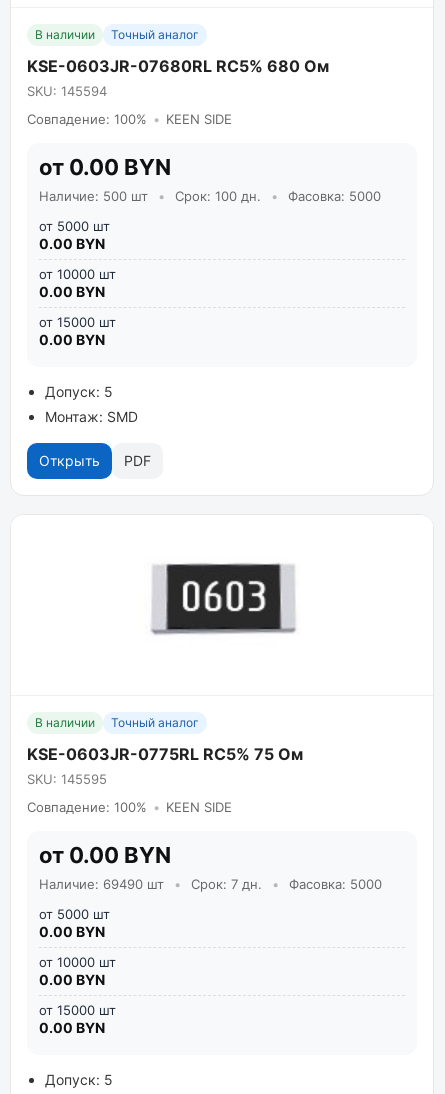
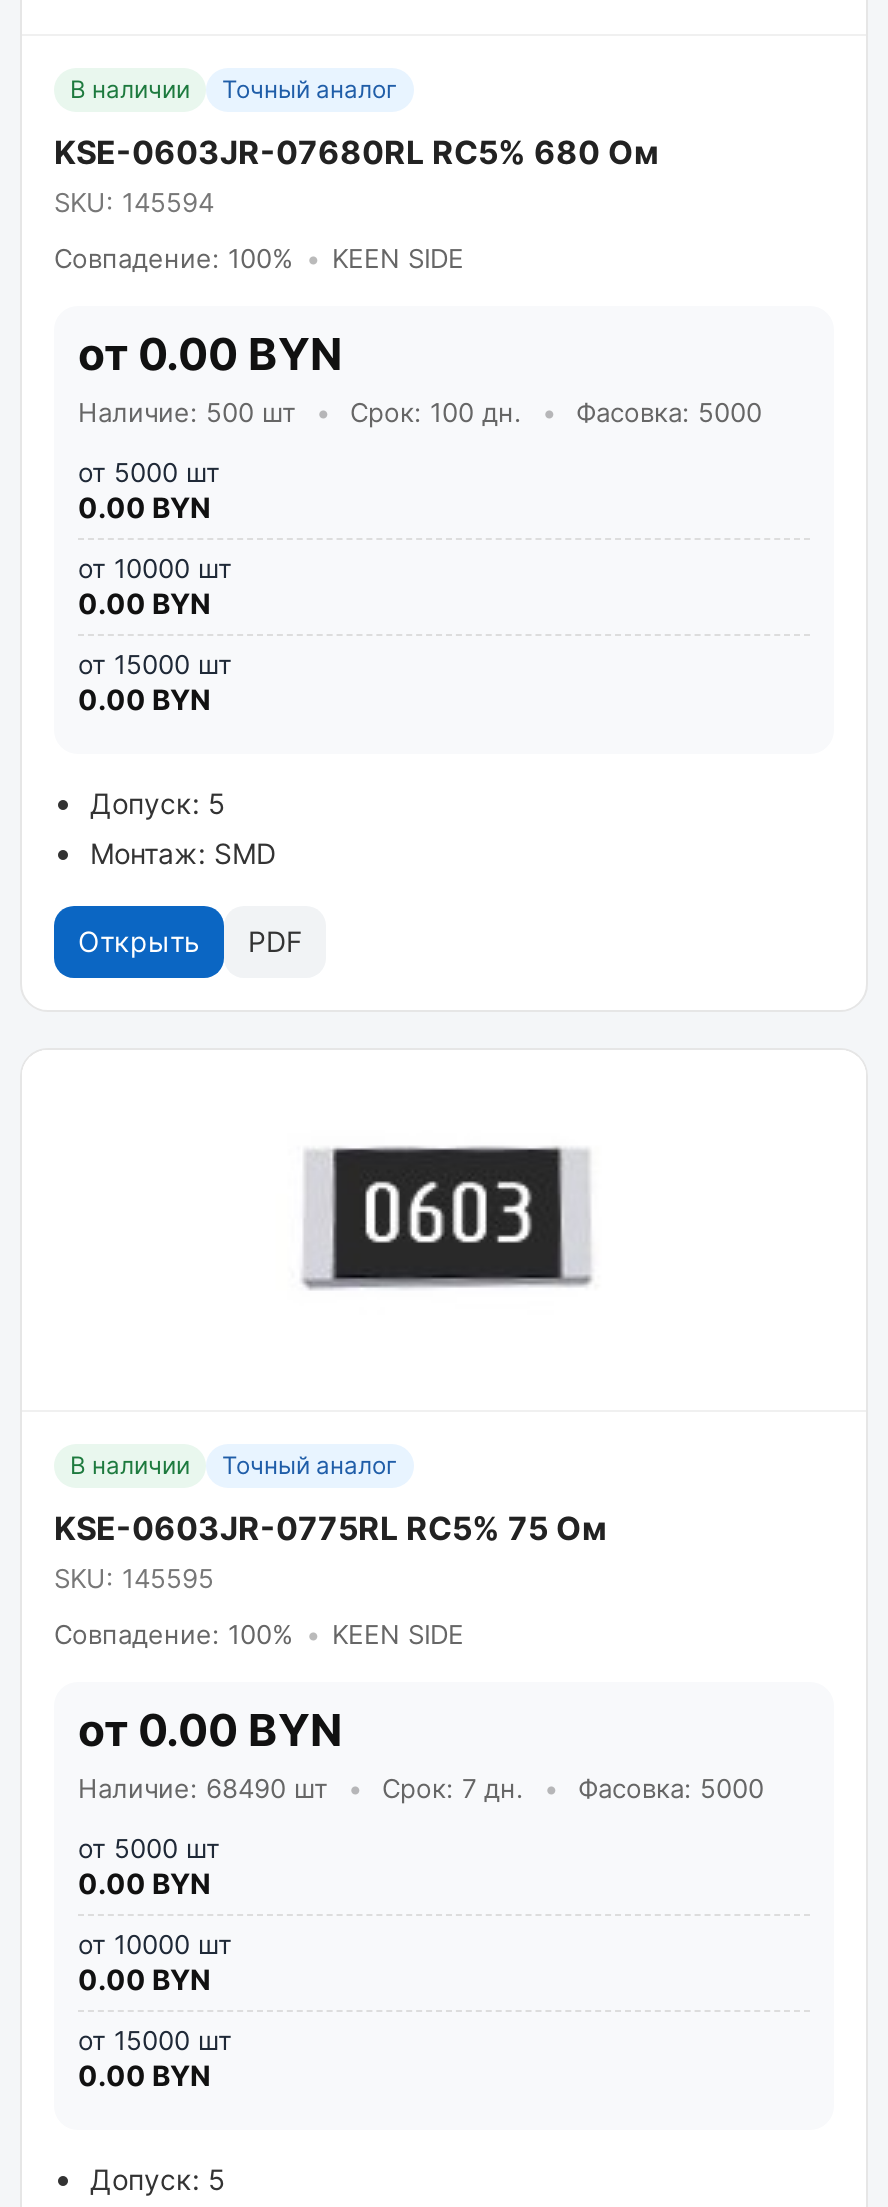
[39,876,382,892] Наличие: 69490 шт • Срок: 7 дн. • Фасовка: 5000 -> [78,1772,764,1804] Наличие: 68490 шт • Срок: 7 дн. • Фасовка: 5000

